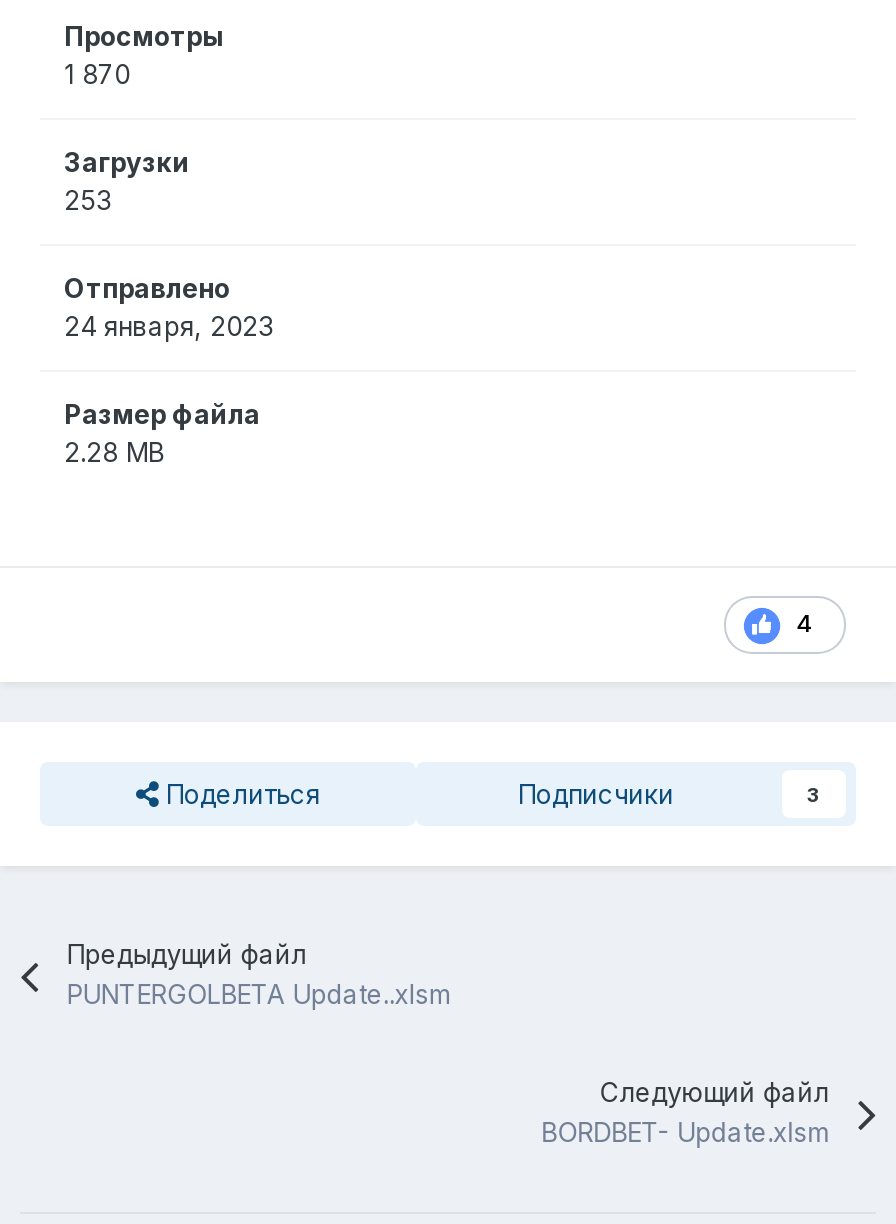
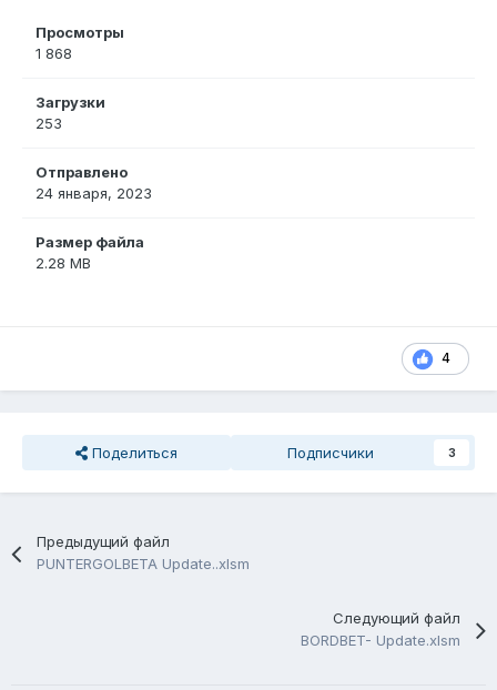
[64,59,130,91] 1 870 -> [35,45,72,62] 1 868

